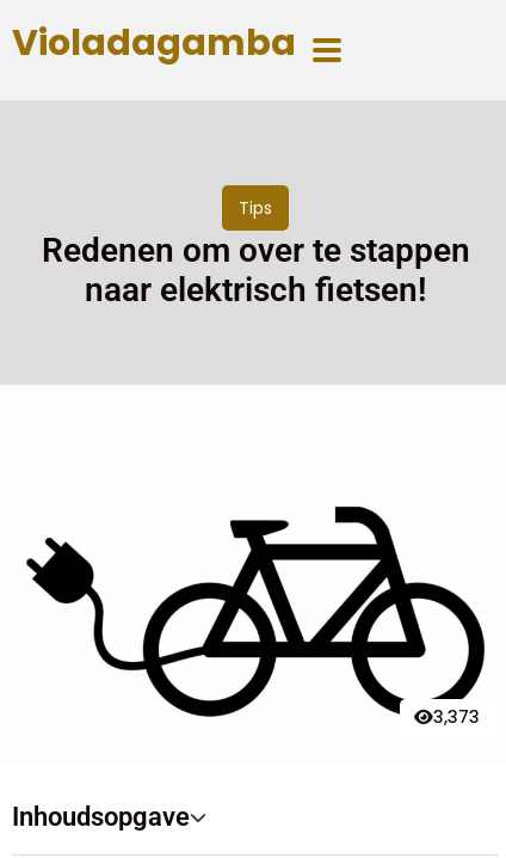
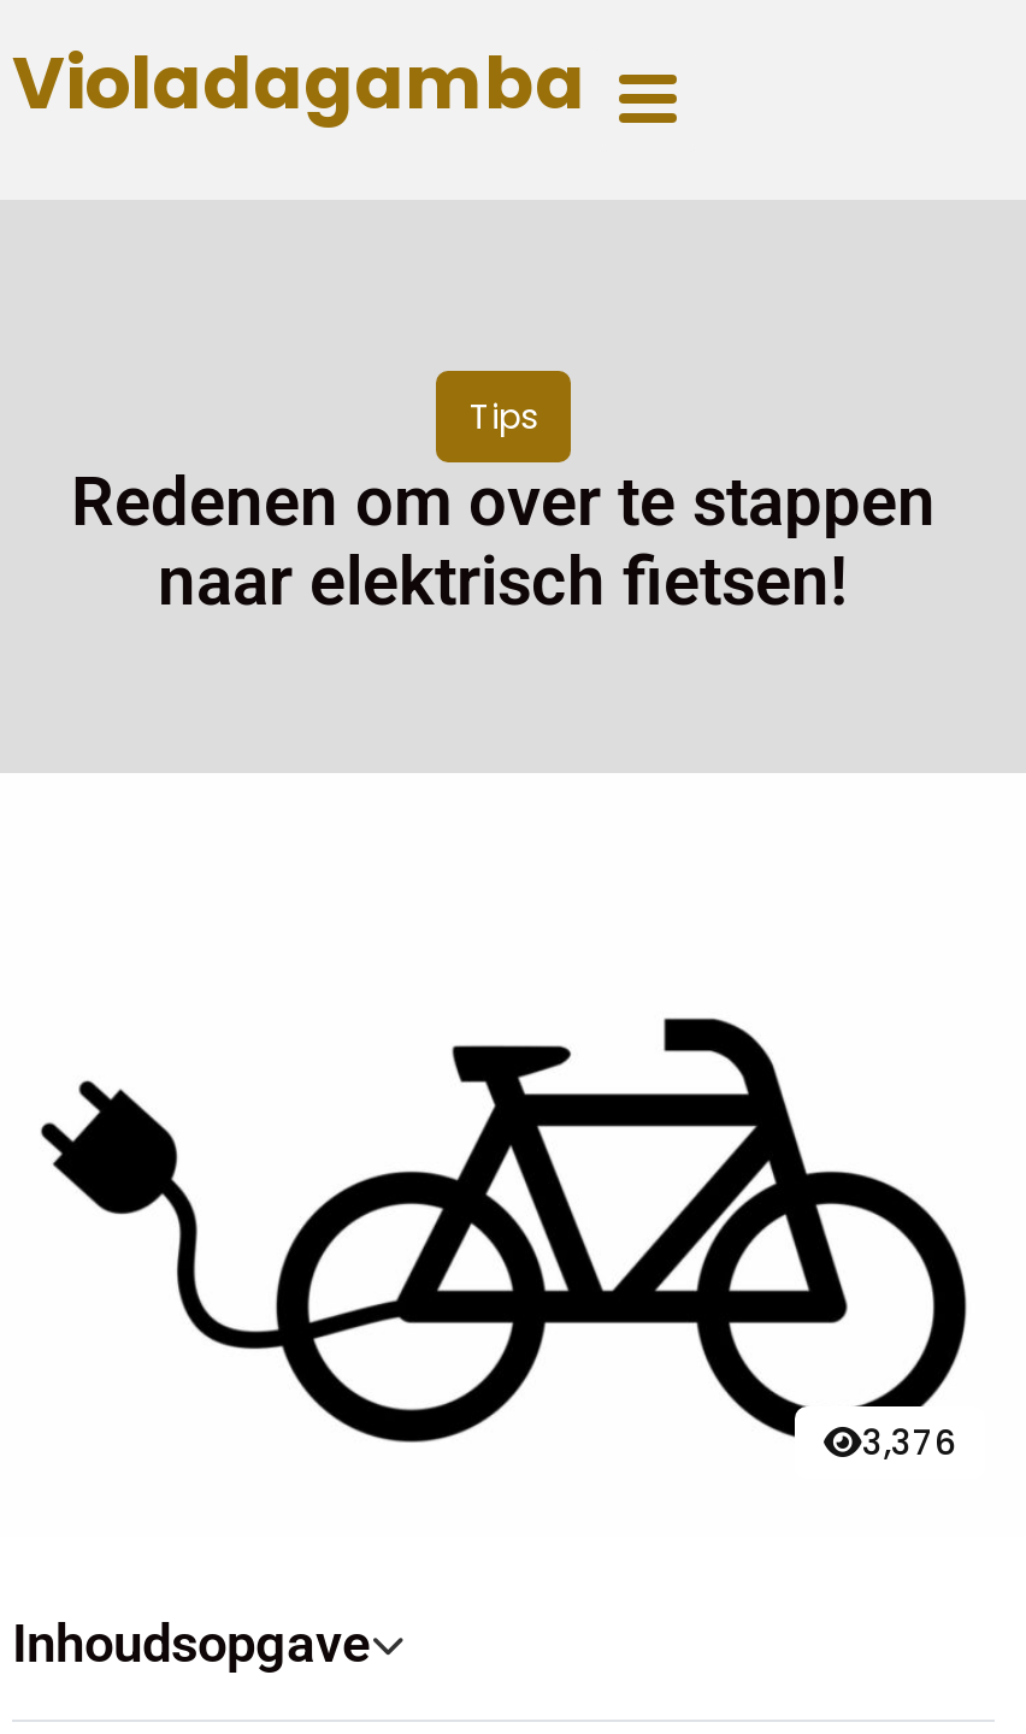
[433,704,480,728] 3,373 -> [862,1417,956,1465] 3,376

